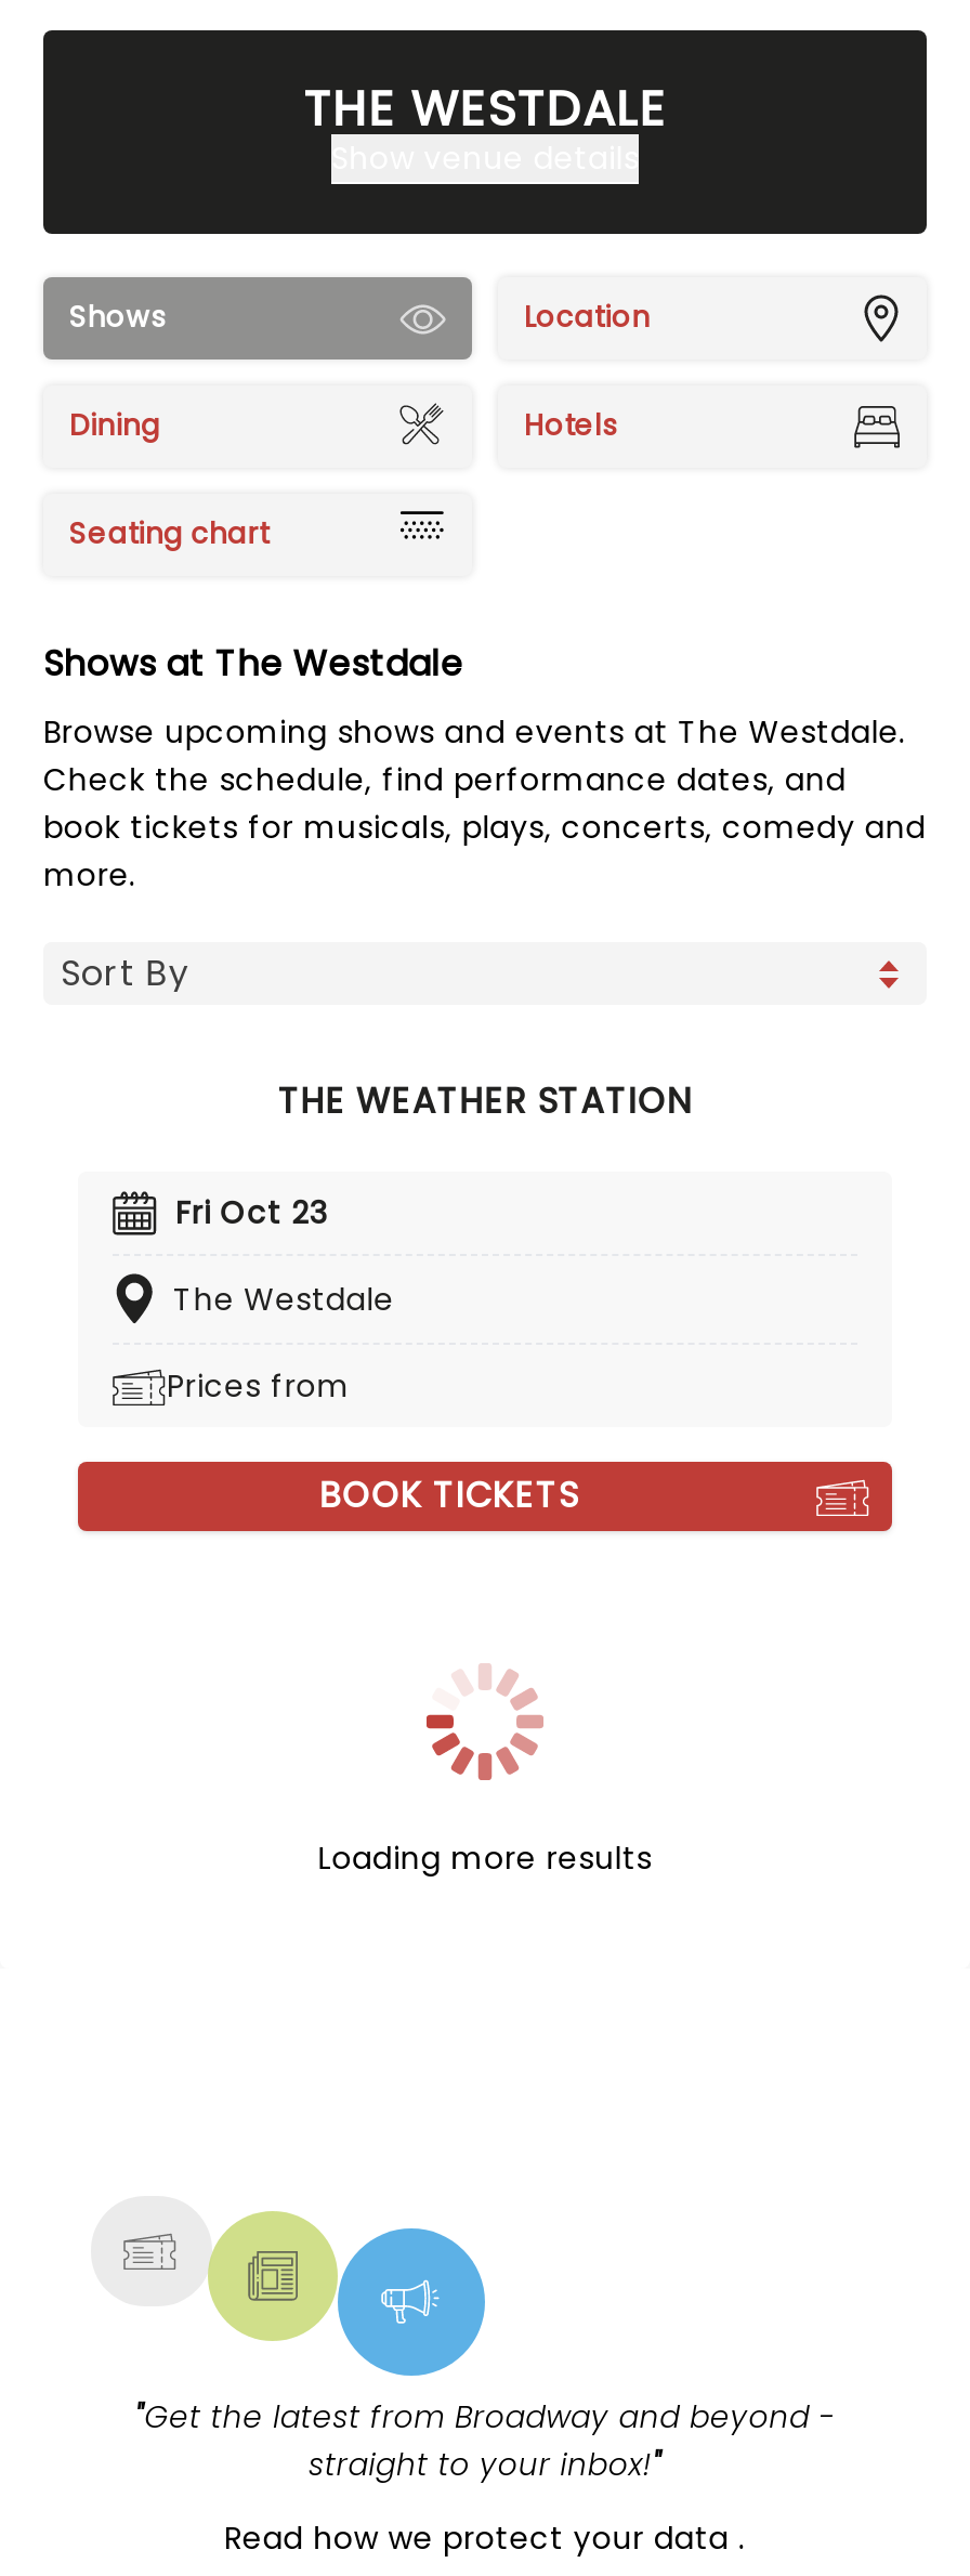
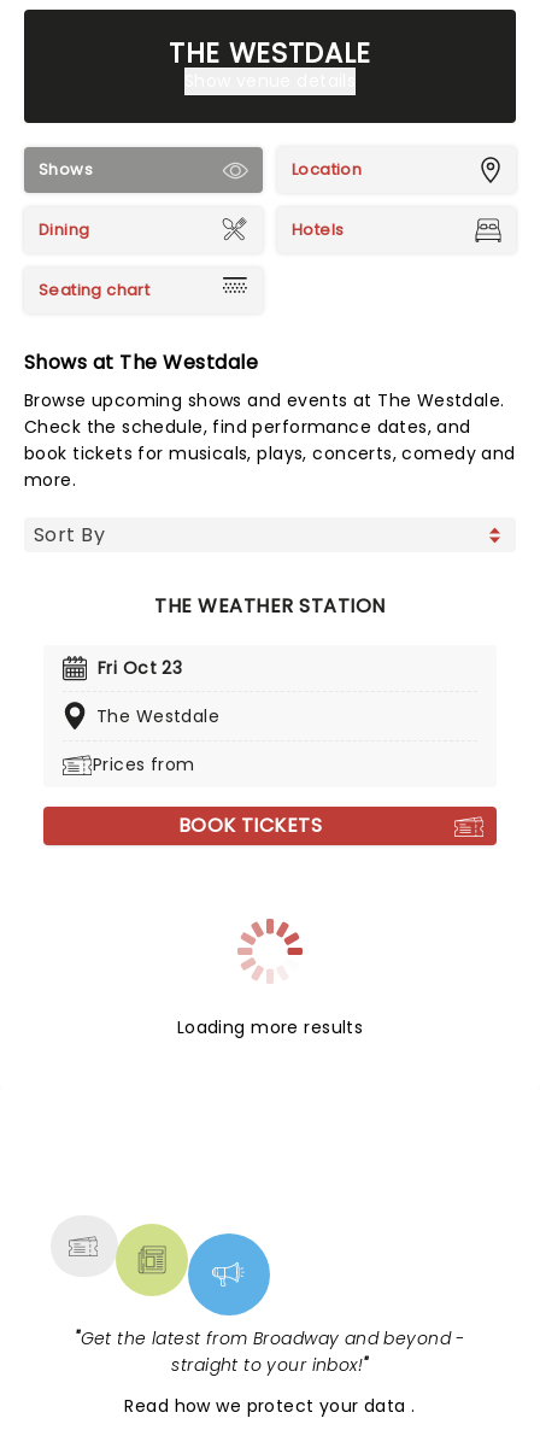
[427,1665,539,1780] [image] -> [239,919,303,983] [image]

